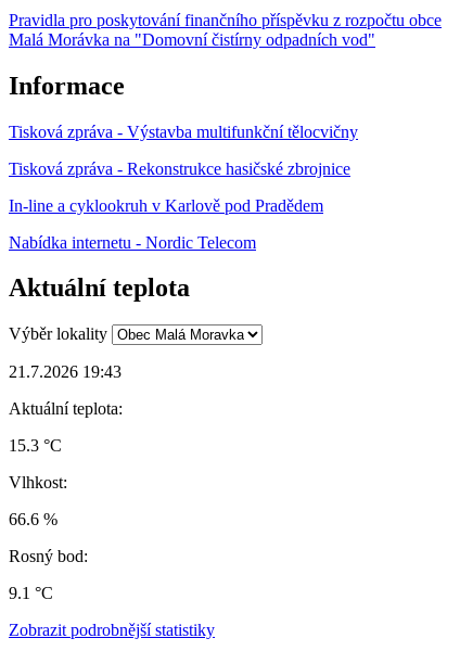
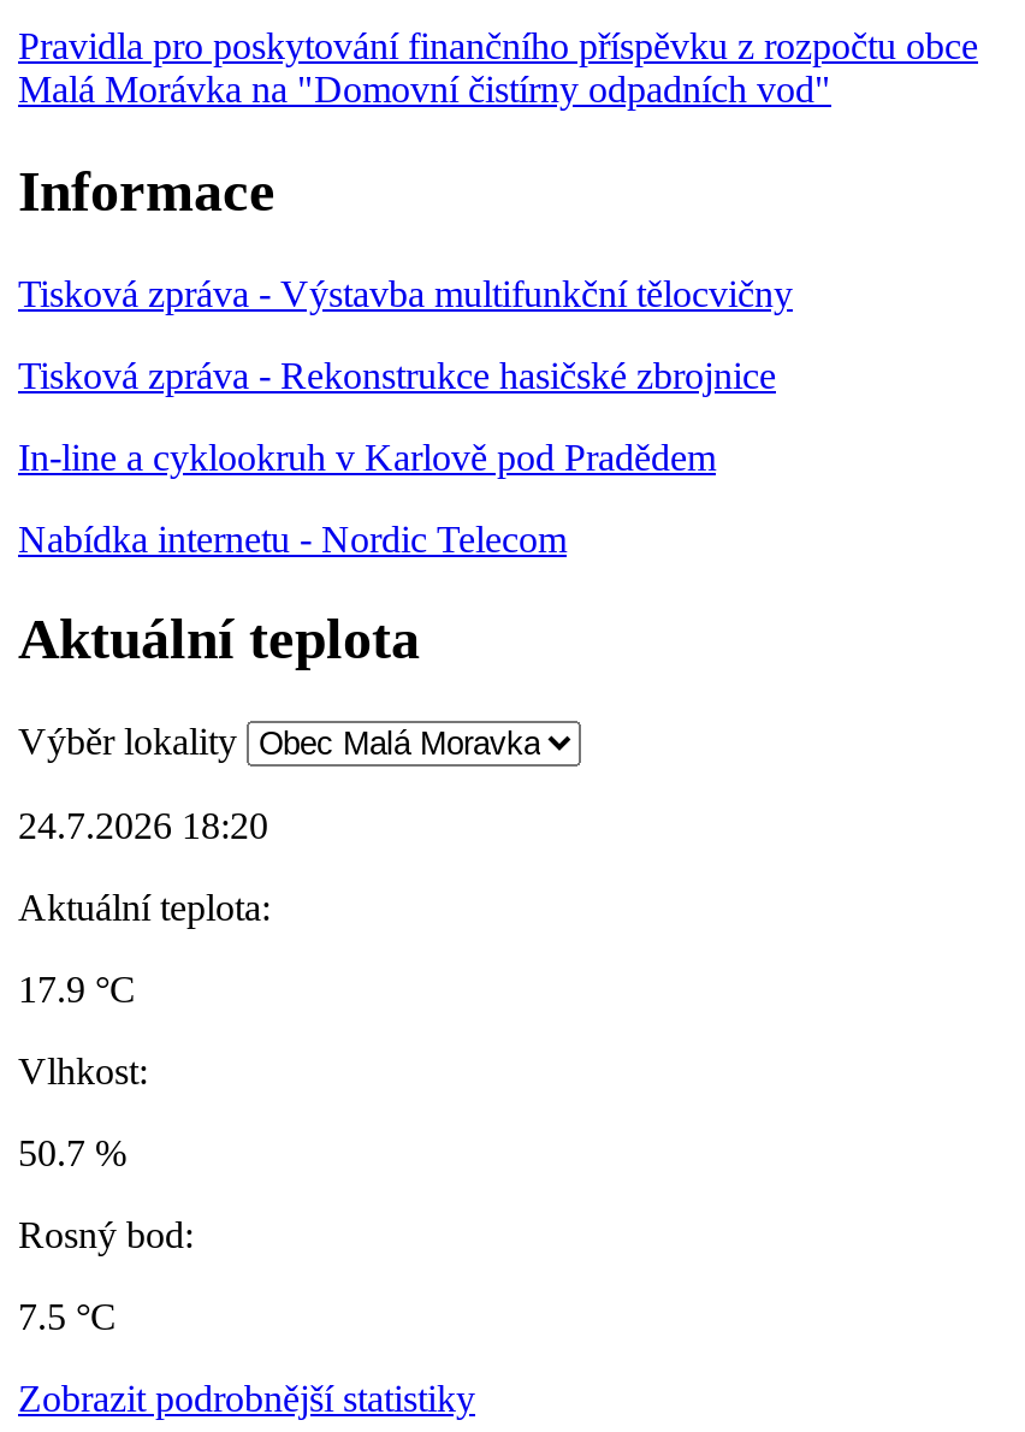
[9,363,122,381] 21.7.2026 19:43 -> [18,806,268,847] 24.7.2026 18:20
[9,436,62,455] 15.3 °C -> [18,969,136,1010] 17.9 °C
[9,510,58,529] 66.6 % -> [18,1133,126,1174] 50.7 %
[9,584,53,603] 9.1 °C -> [18,1297,117,1338] 7.5 °C

